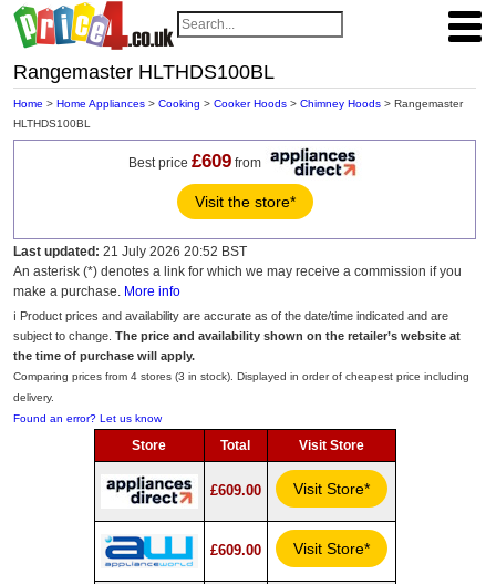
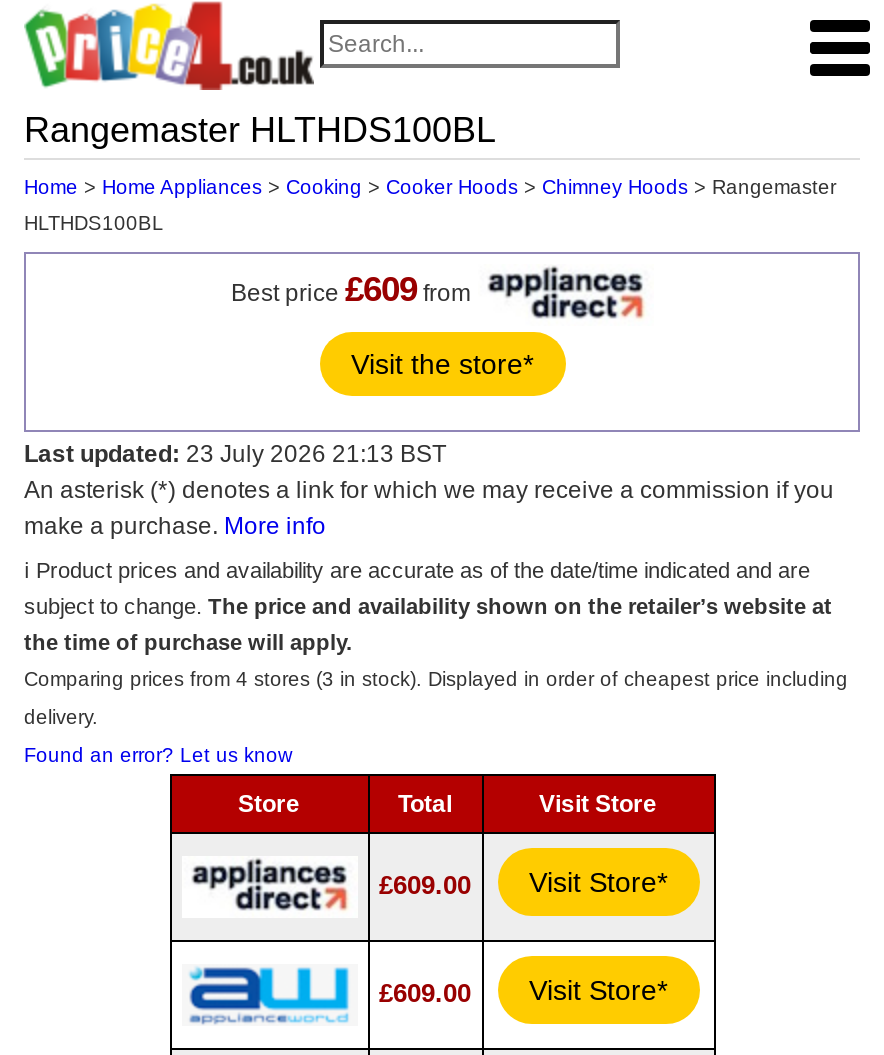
[13,244,247,259] Last updated: 21 July 2026 20:52 BST -> [24,440,446,468] Last updated: 23 July 2026 21:13 BST

